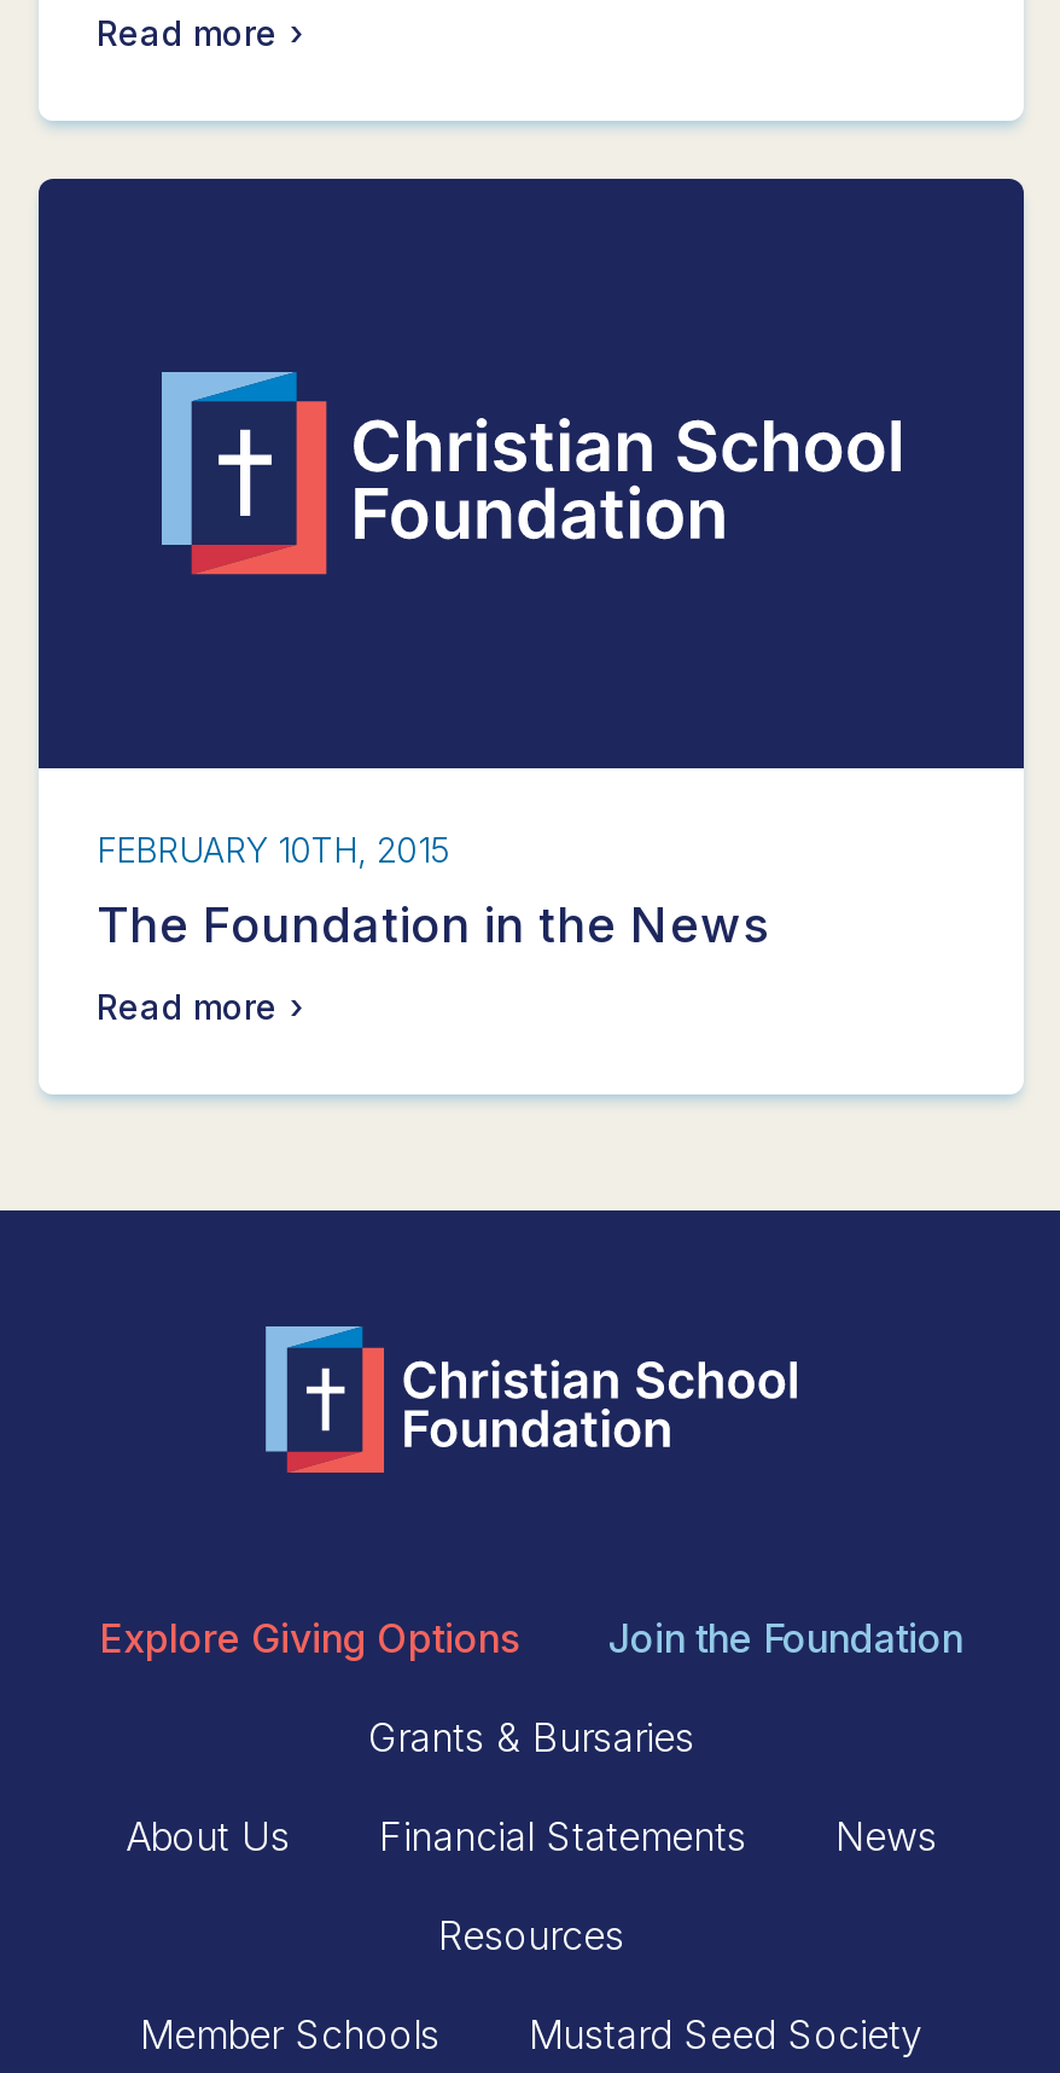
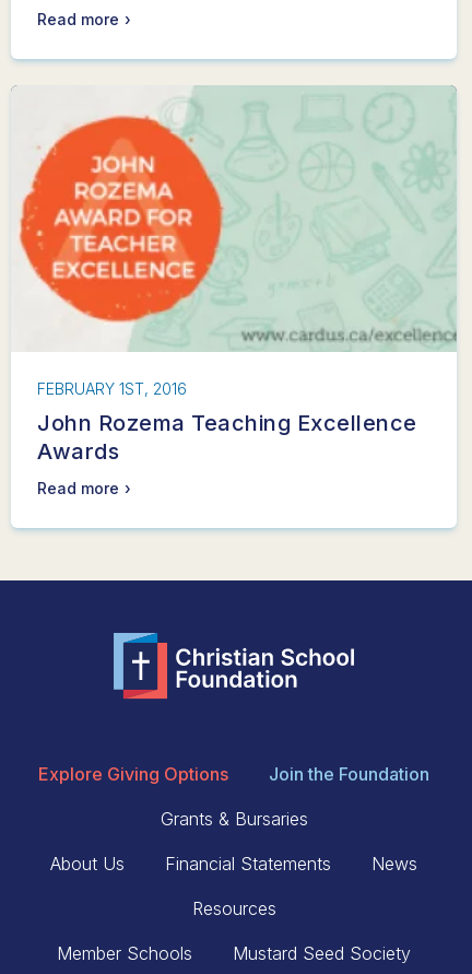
[36,176,1026,871] [image] | FEBRUARY 10TH, 2015 -> [11,85,457,398] [image] | FEBRUARY 1ST, 2016
[97,897,768,955] The Foundation in the News -> [37,410,417,465] John Rozema Teaching Excellence | Awards

